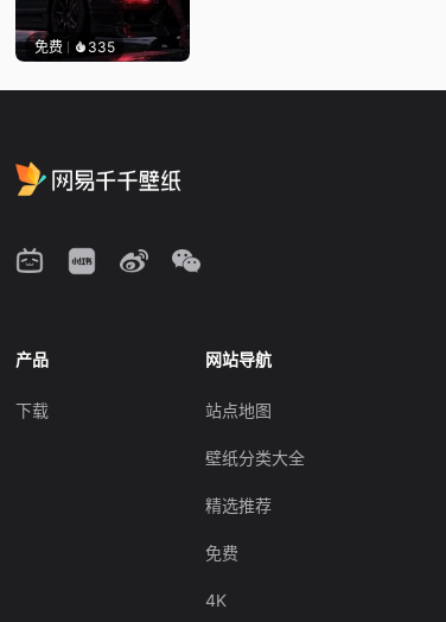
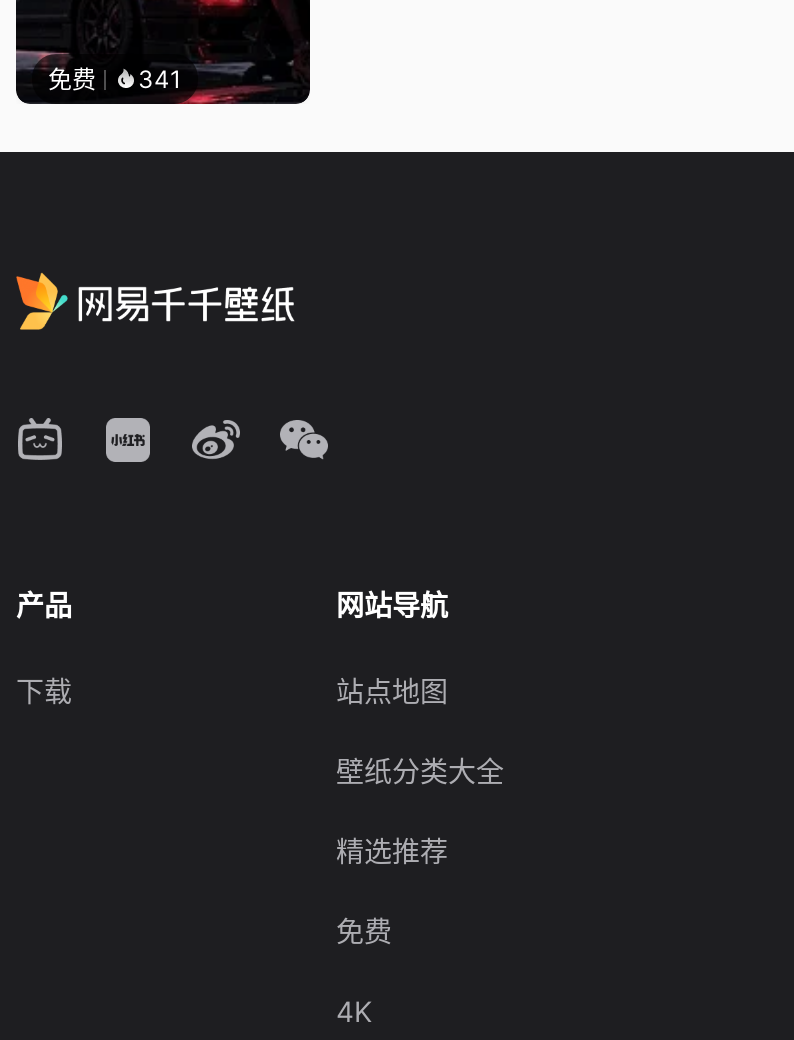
[34,38,115,56] 免费 335 -> [48,64,182,94] 免费 341

